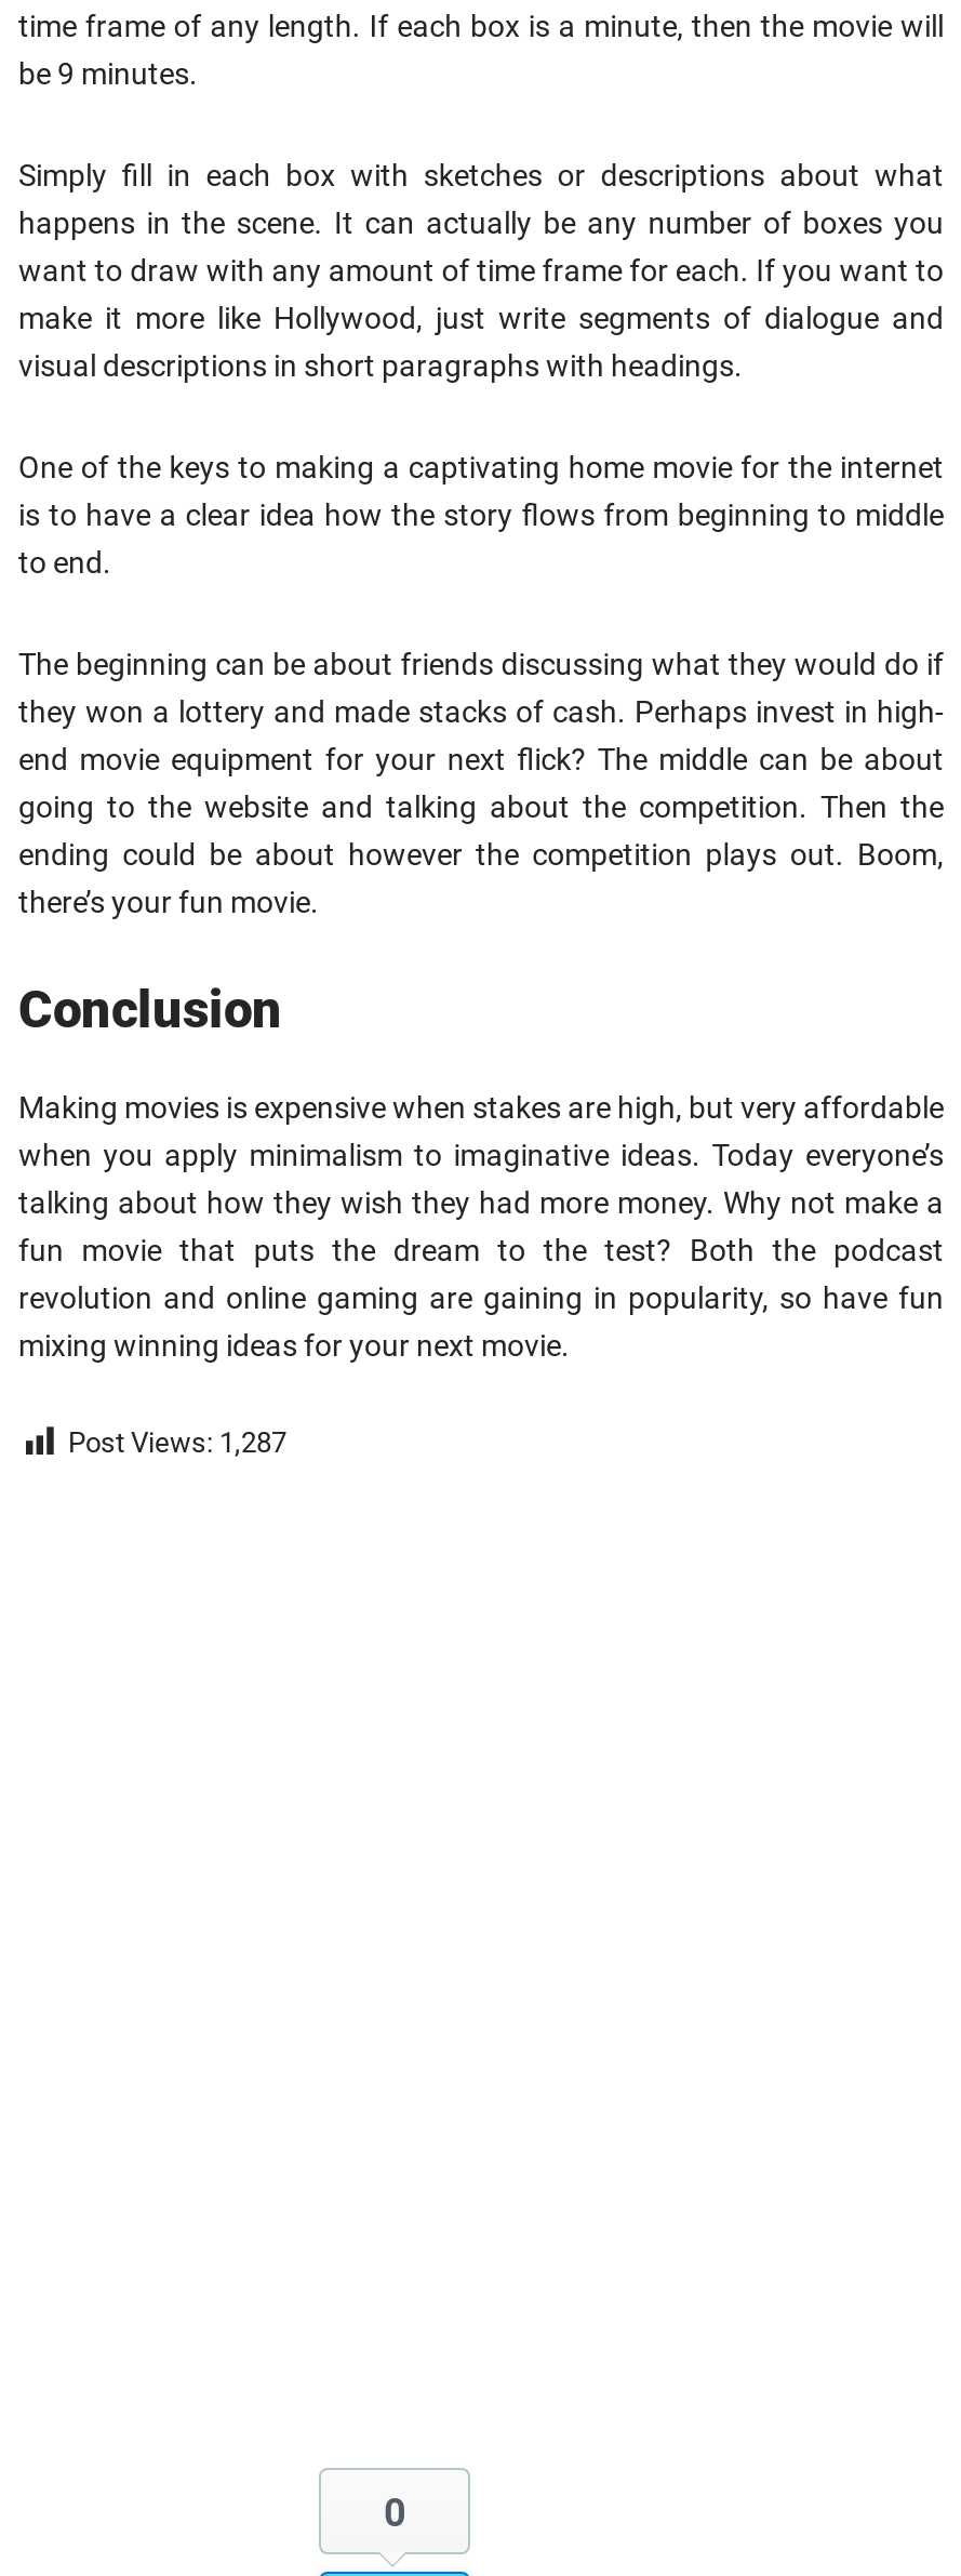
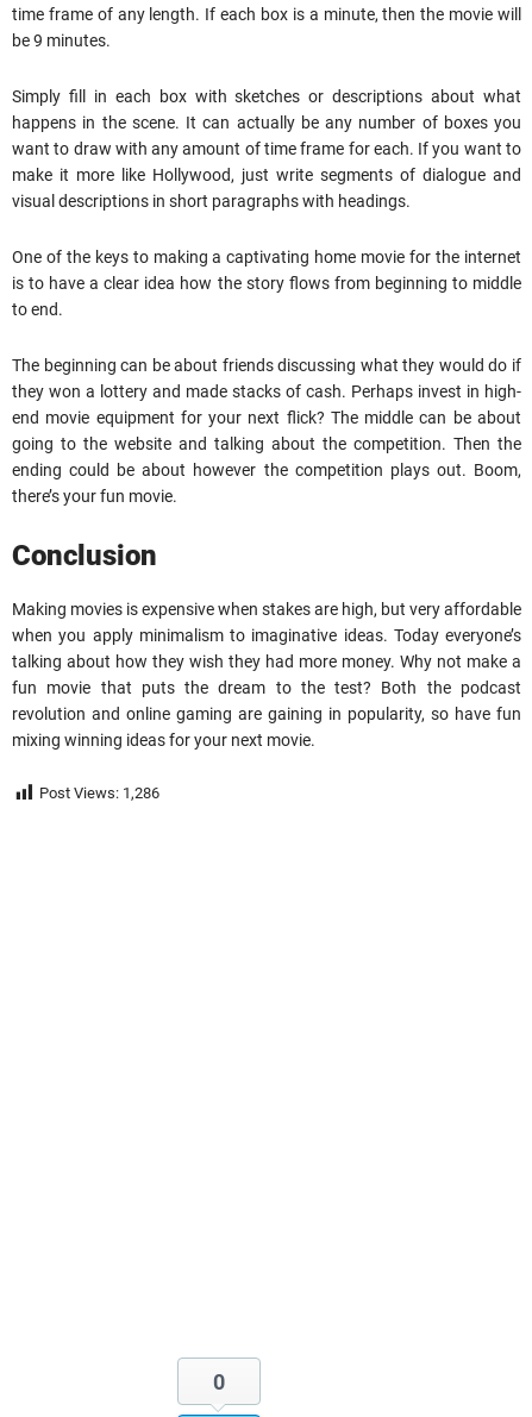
[68,1426,286,1458] Post Views: 1,287 -> [39,784,159,802] Post Views: 1,286

